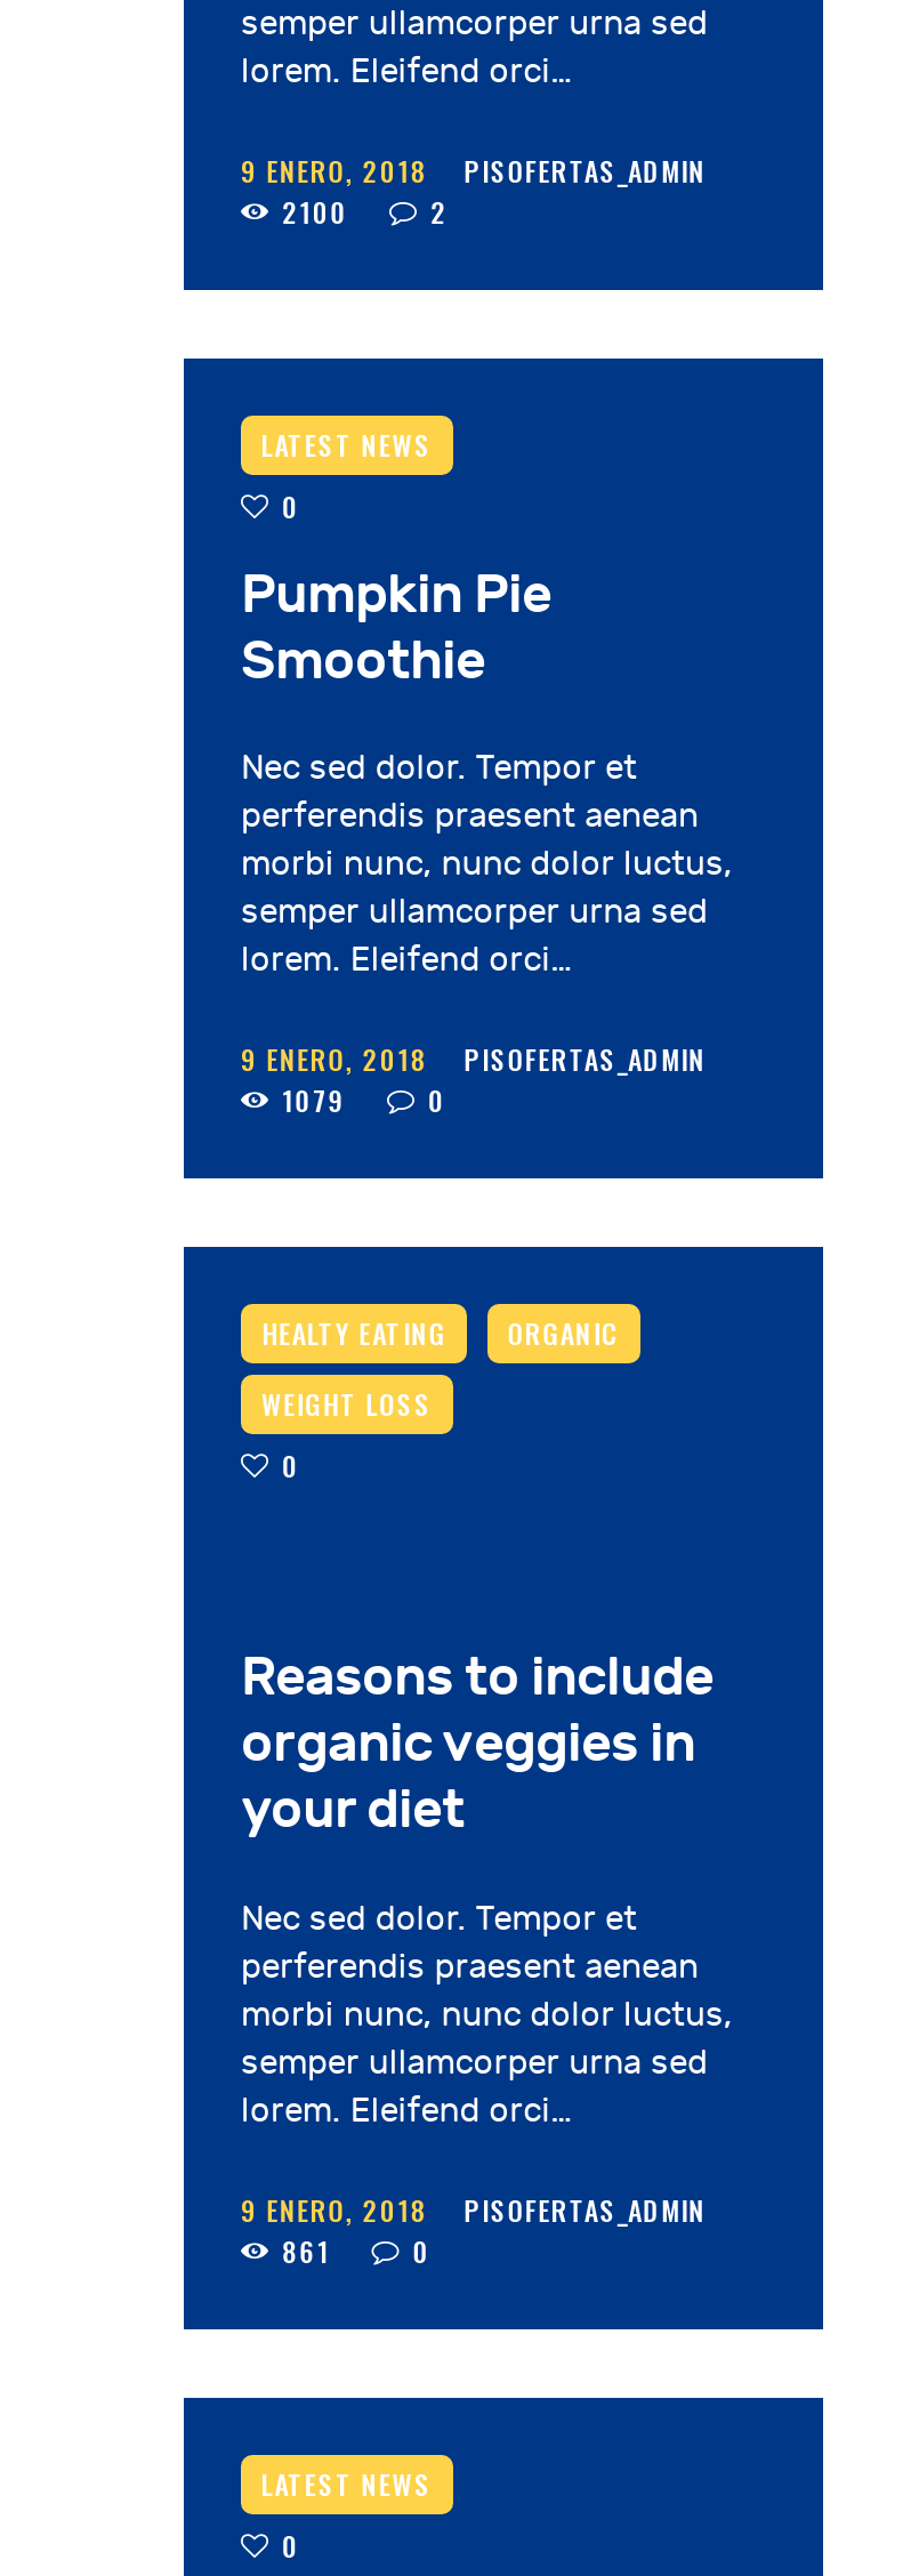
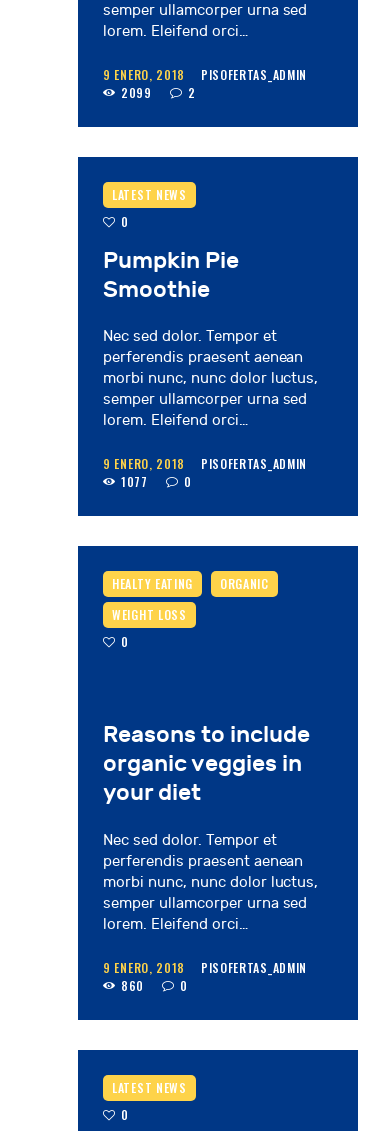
[282,191,348,230] 2100 -> [121,84,152,101] 2099
[282,1081,346,1120] 1079 -> [121,473,148,490] 1077
[282,2231,330,2270] 861 -> [121,977,144,994] 860

